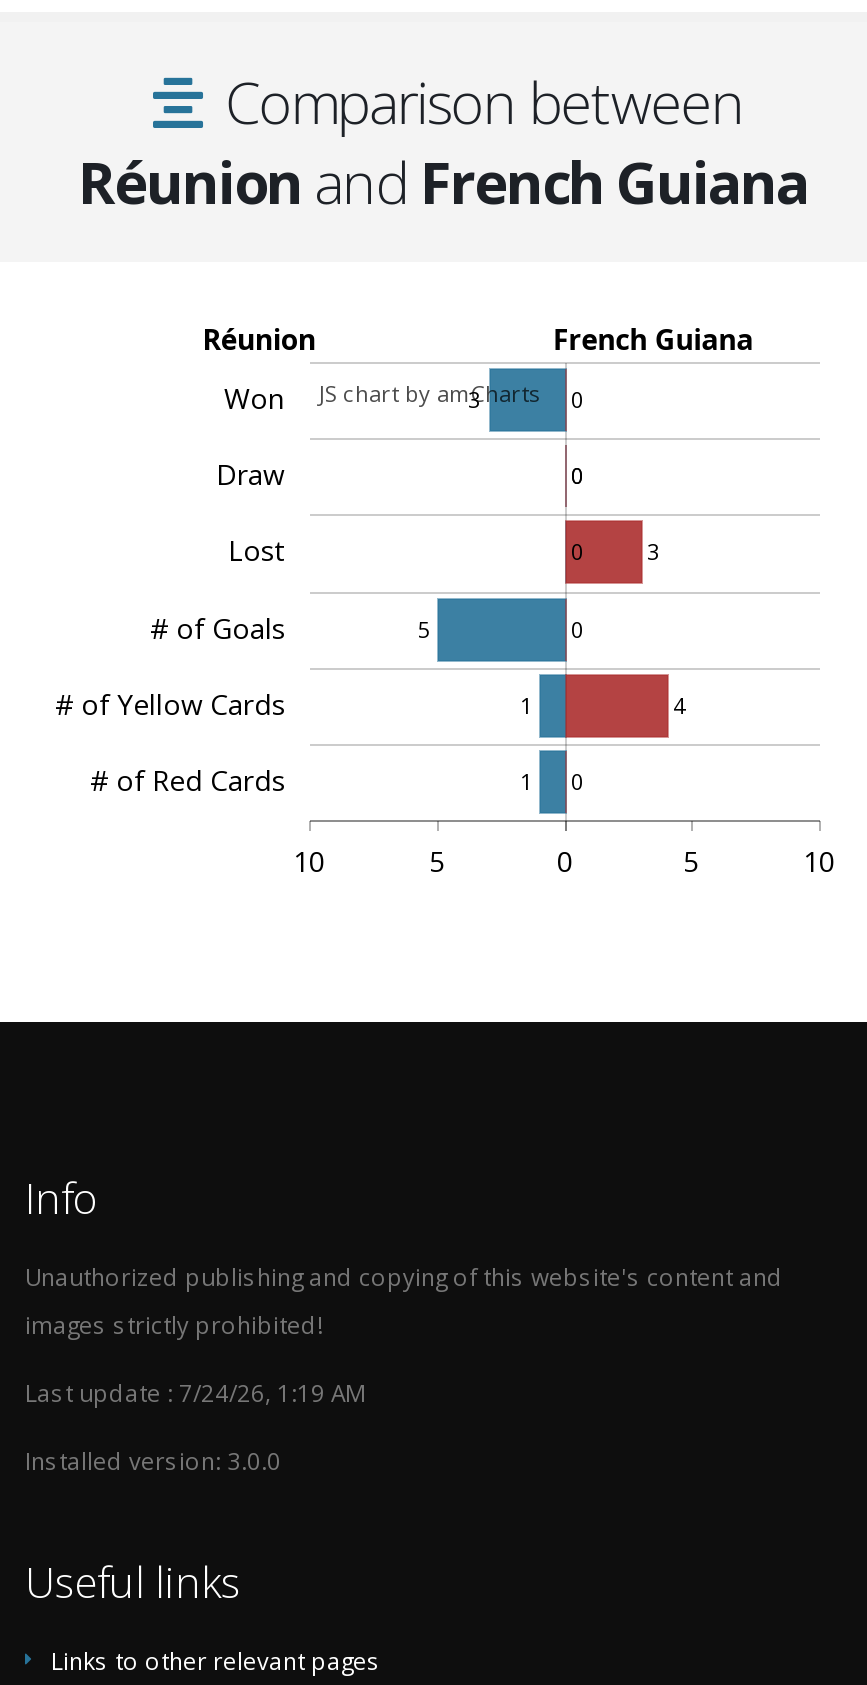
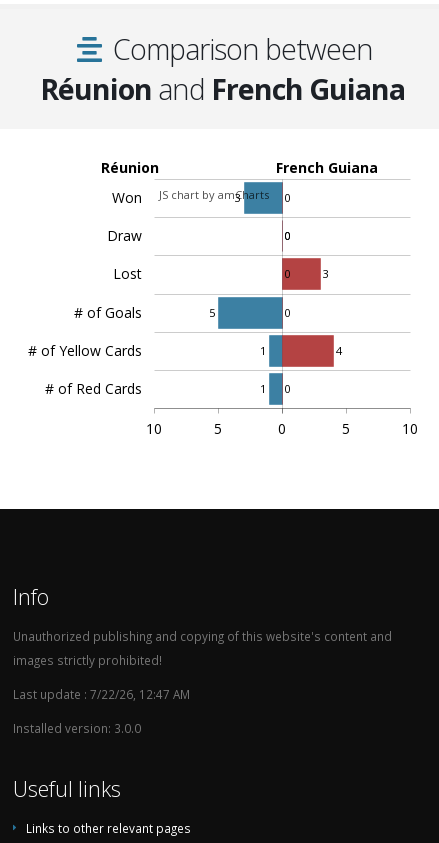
[25,1376,365,1408] Last update : 7/24/26, 1:19 AM -> [13,686,190,702] Last update : 7/22/26, 12:47 AM

